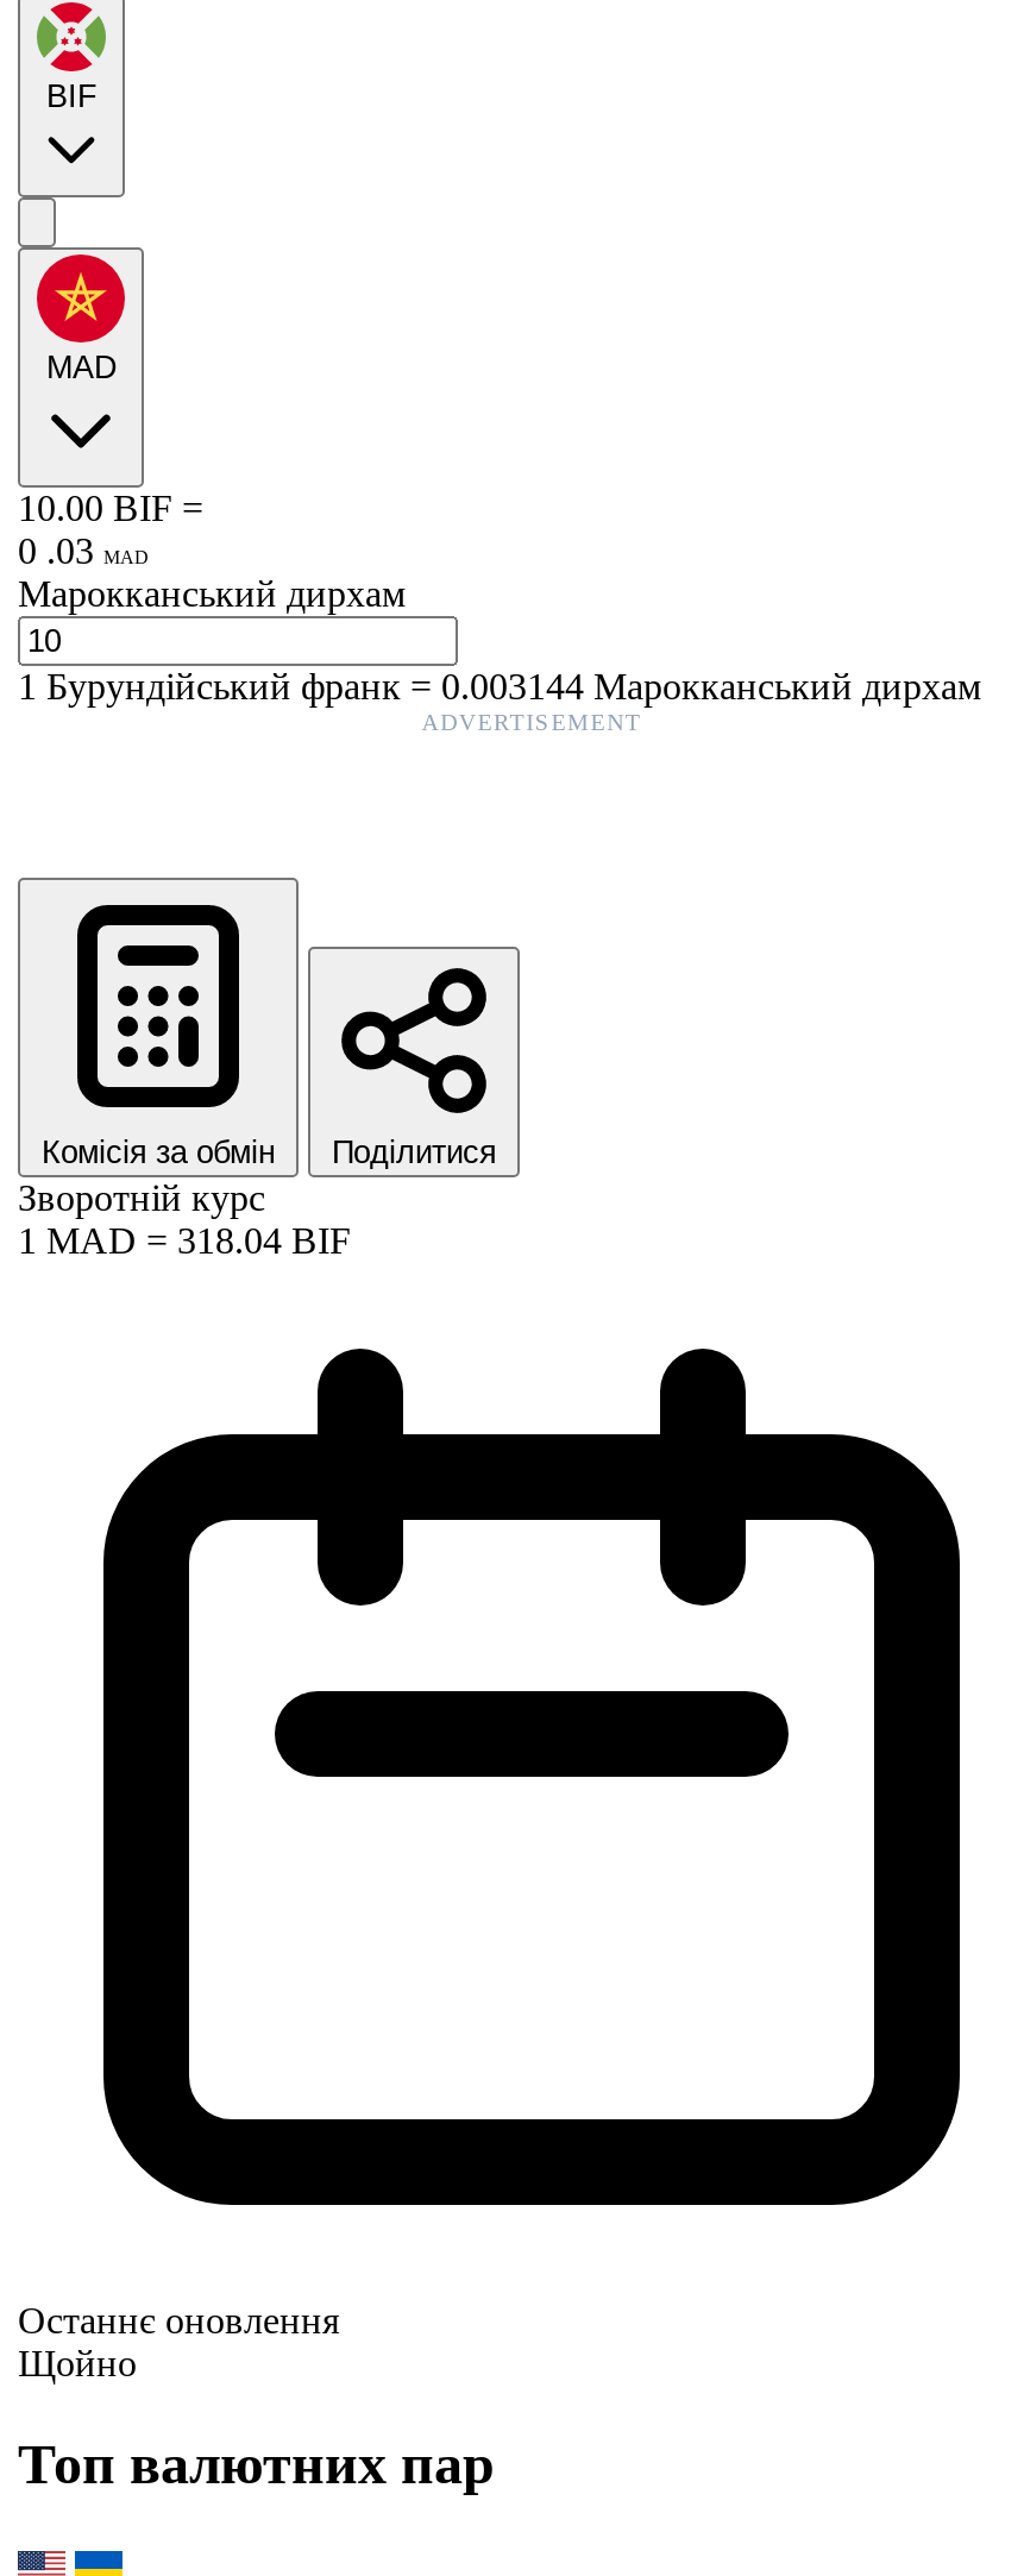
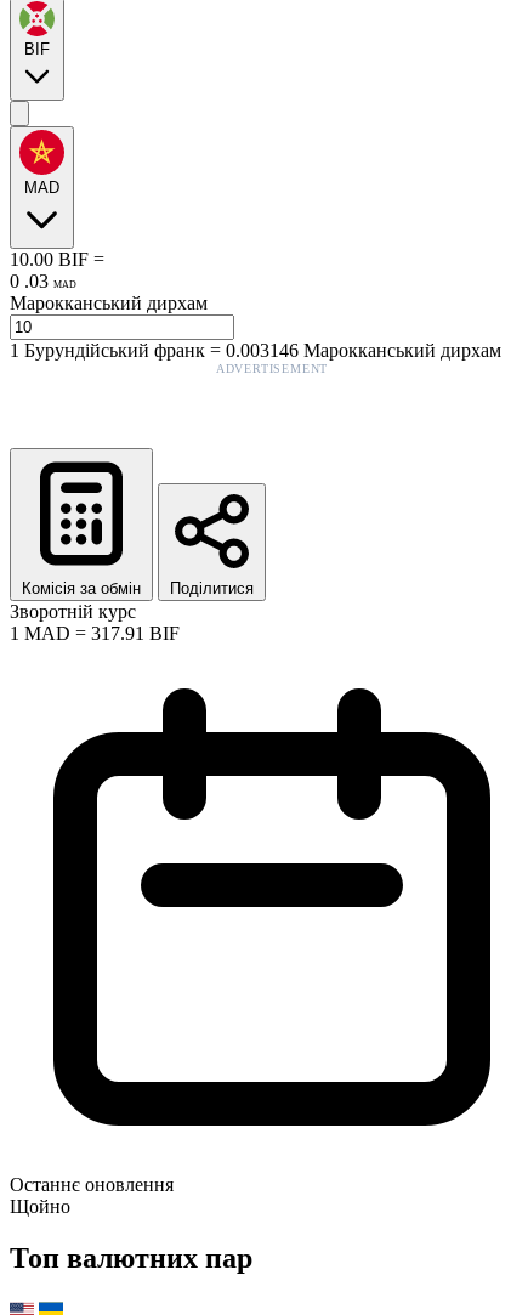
[18,666,981,706] 1Бурундійський франк=0.003144 Марокканський дирхам -> [10,340,501,360] 1Бурундійський франк=0.003146 Марокканський дирхам
[18,1220,351,1260] 1 MAD = 318.04 BIF -> [10,623,180,643] 1 MAD = 317.91 BIF

